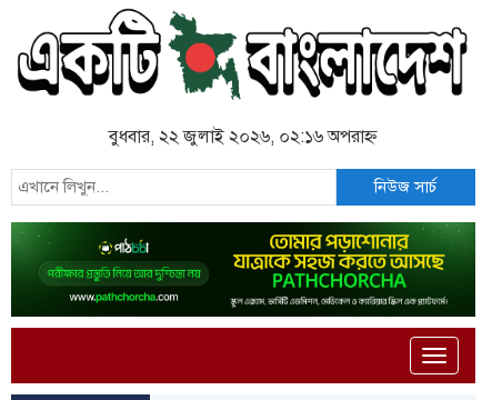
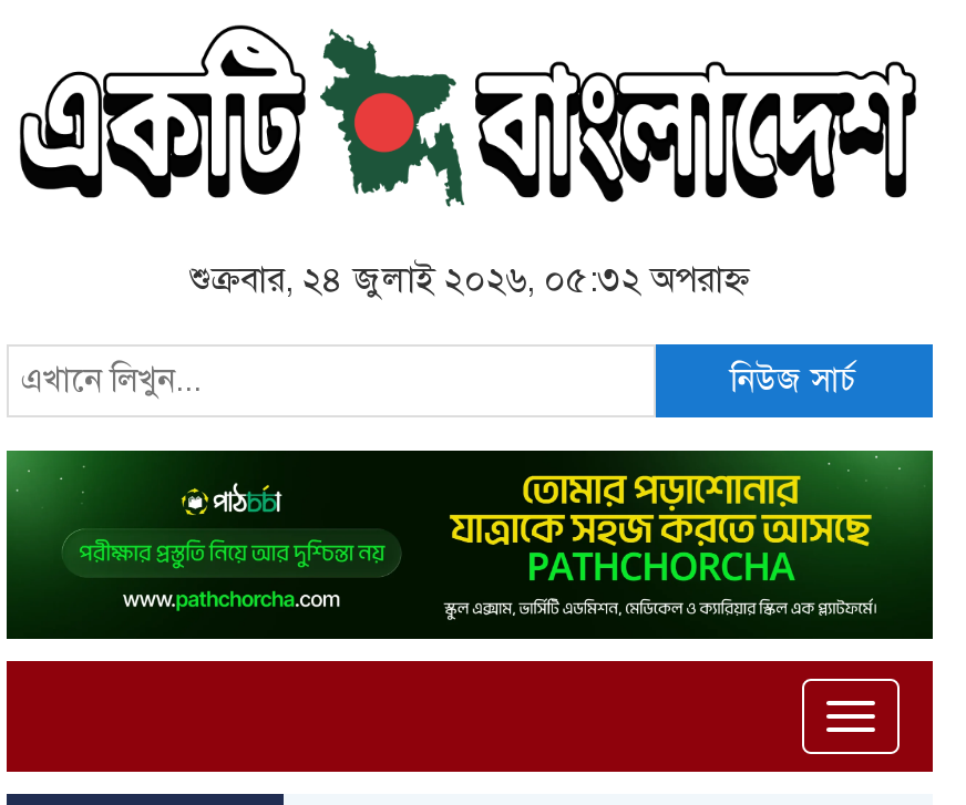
[109,126,378,148] বুধবার, ২২ জুলাই ২০২৬, ০২:১৬ অপরাহ্ন -> [189,259,750,303] শুক্রবার, ২৪ জুলাই ২০২৬, ০৫:৩২ অপরাহ্ন

